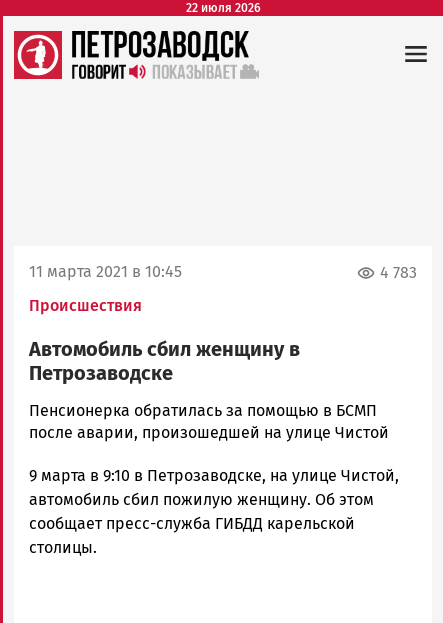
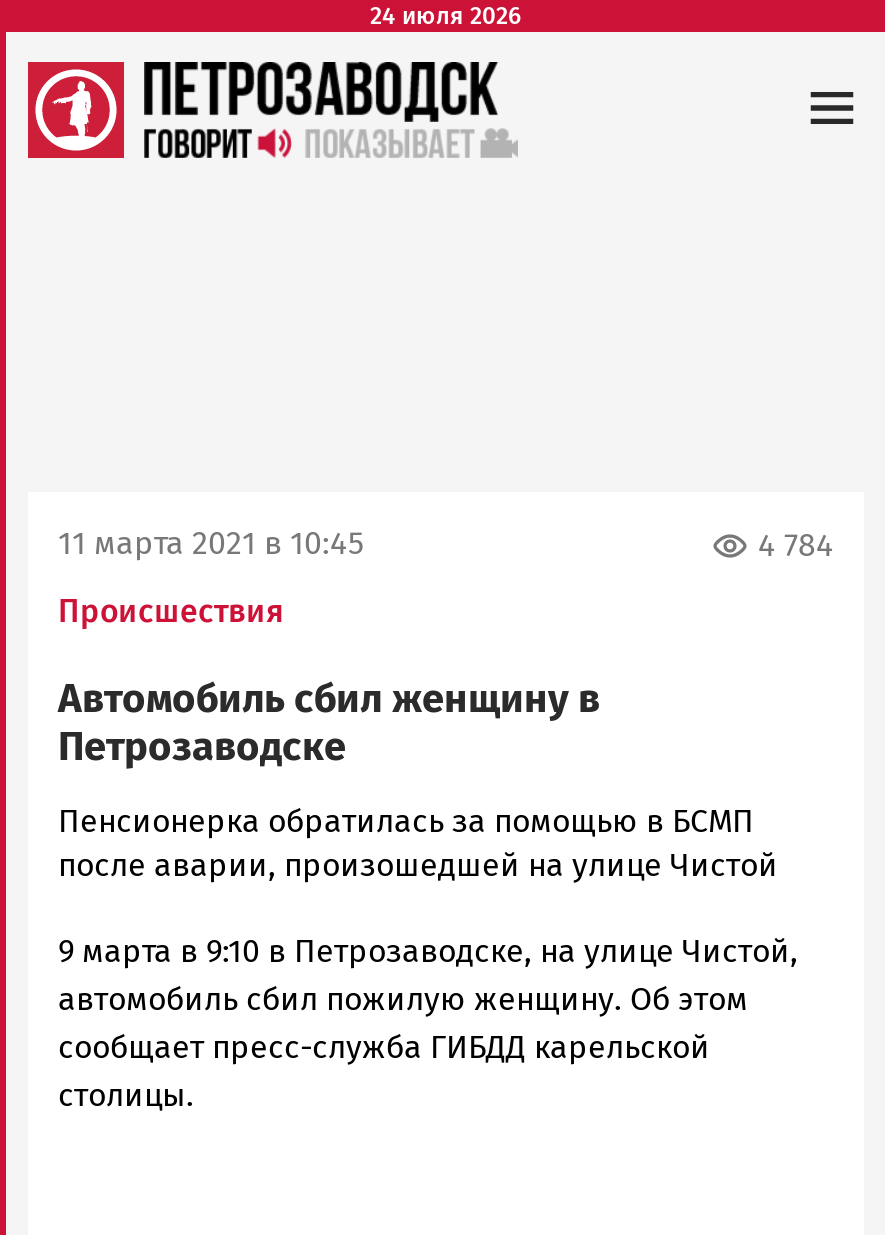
[185,1,260,15] 22 июля 2026 -> [370,2,522,30] 24 июля 2026
[380,263,417,282] 4 783 -> [758,527,834,565] 4 784

